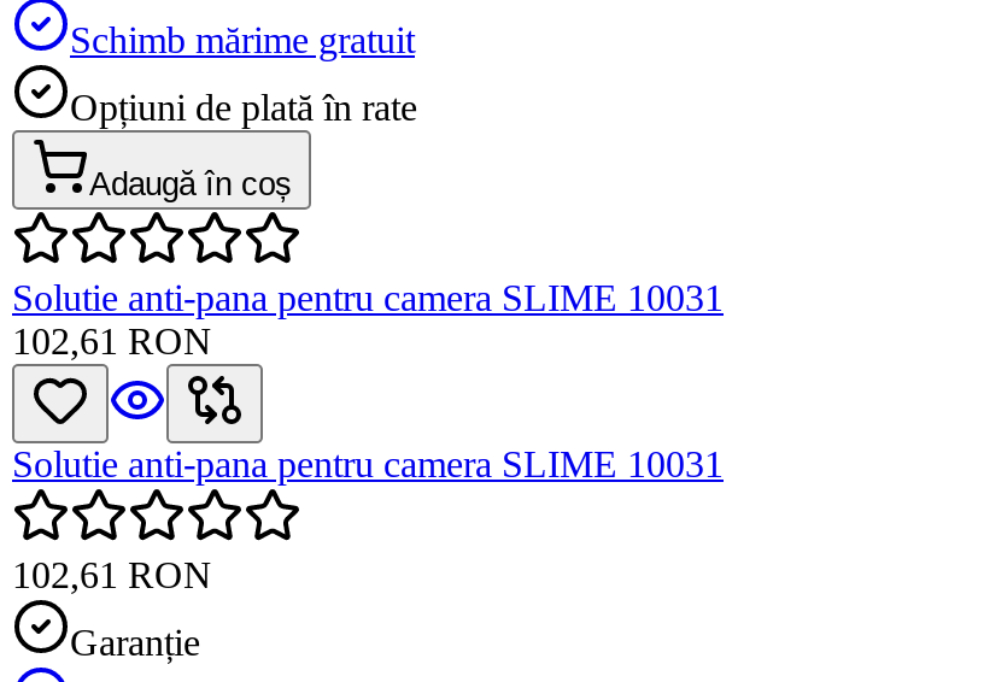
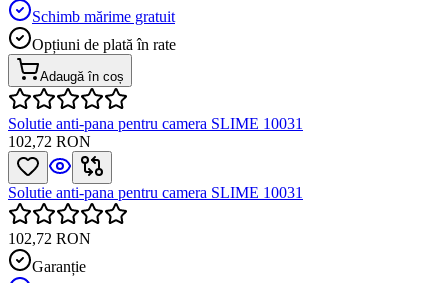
[12,320,212,361] 102,61 RON -> [8,133,91,150] 102,72 RON
[12,554,212,595] 102,61 RON -> [8,230,91,247] 102,72 RON

